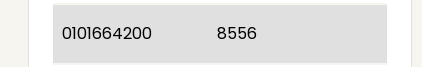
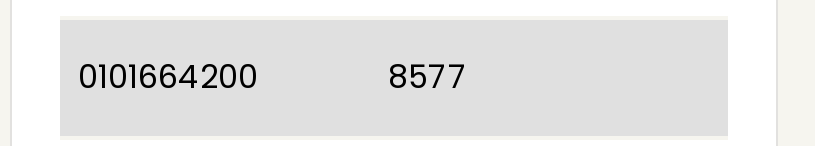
[217,22,257,45] 8556 -> [388,54,468,100] 8577

